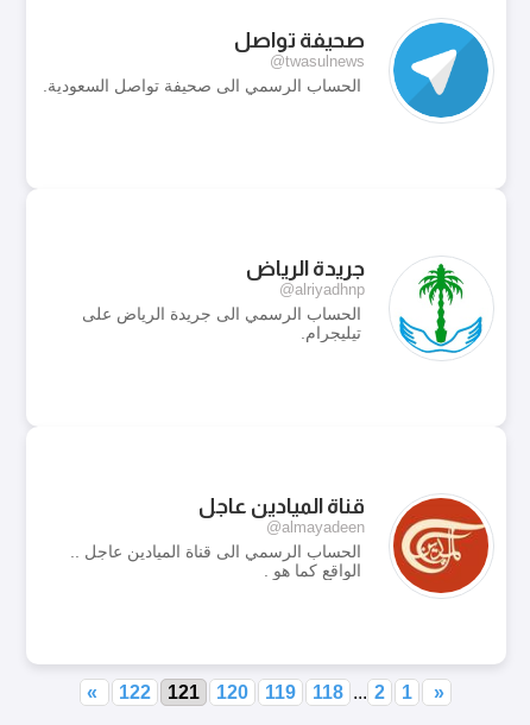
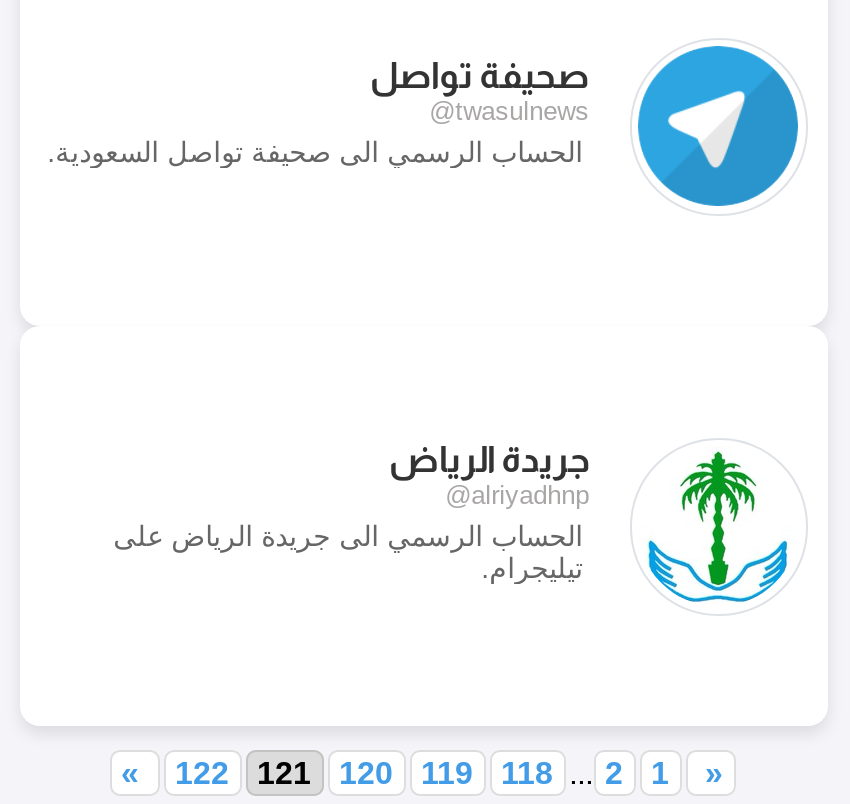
[70,495,490,594] [image] | قناة الميادين عاجل | @almayadeen | الحساب الرسمي الى قناة الميادين عاجل .. | الواقع كما هو . -> none

